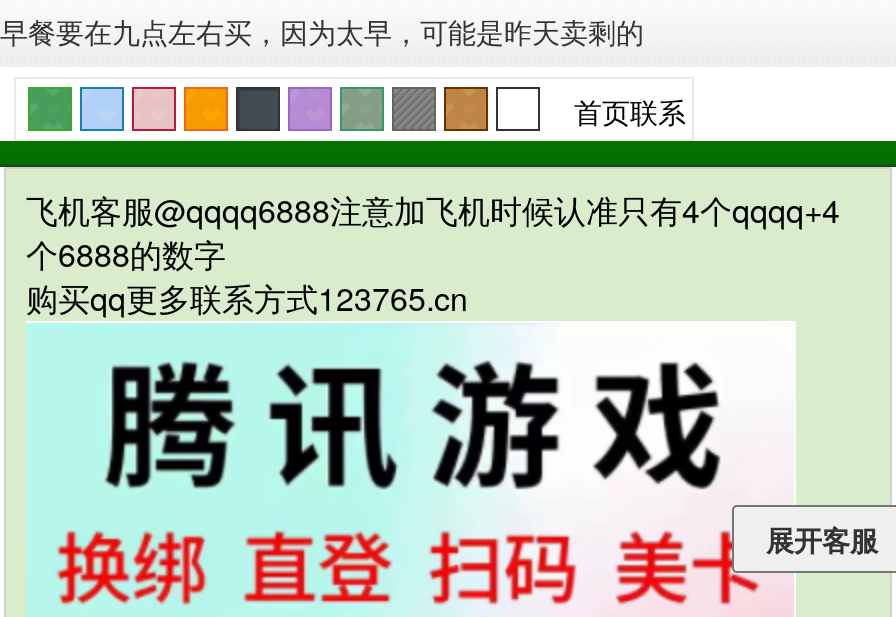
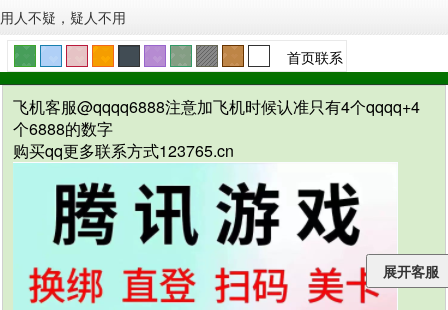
[0,11,644,51] 早餐要在九点左右买，因为太早，可能是昨天卖剩的 -> [0,7,126,27] 用人不疑，疑人不用

